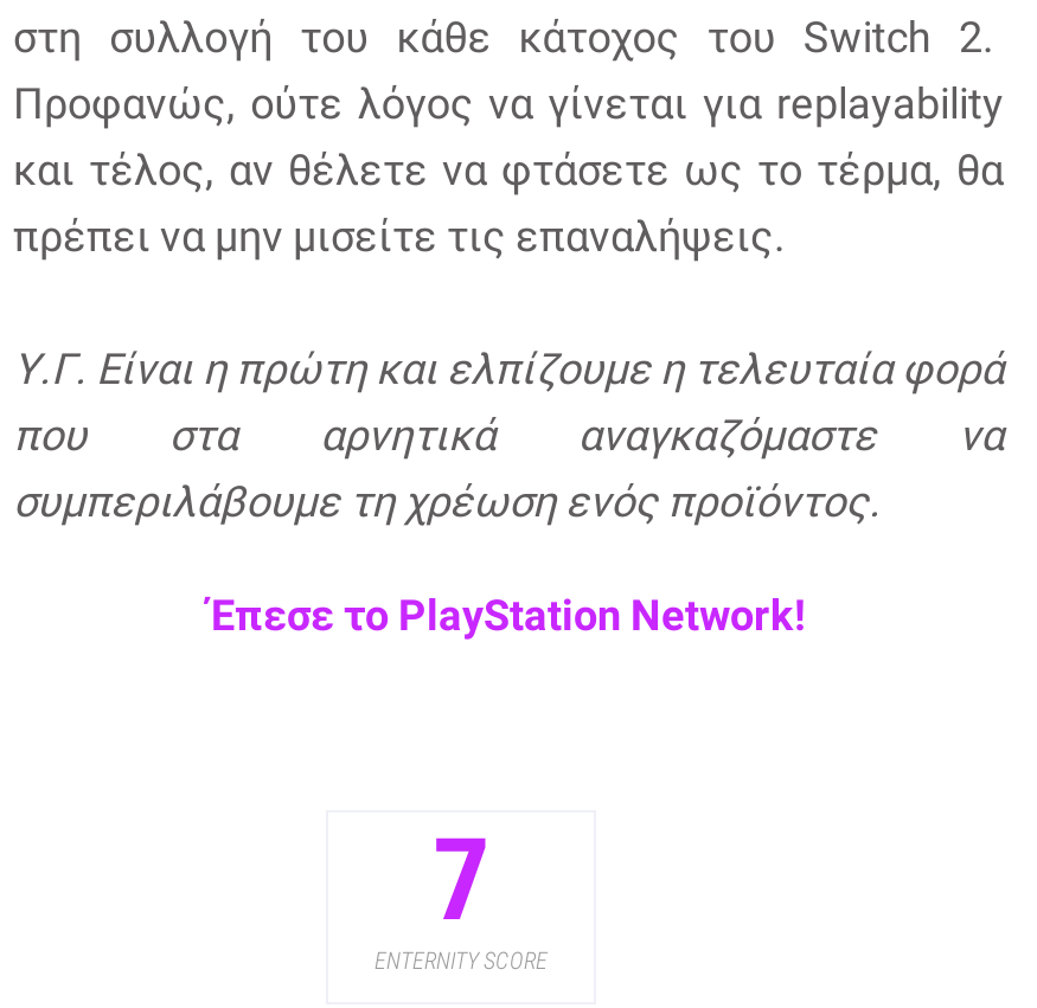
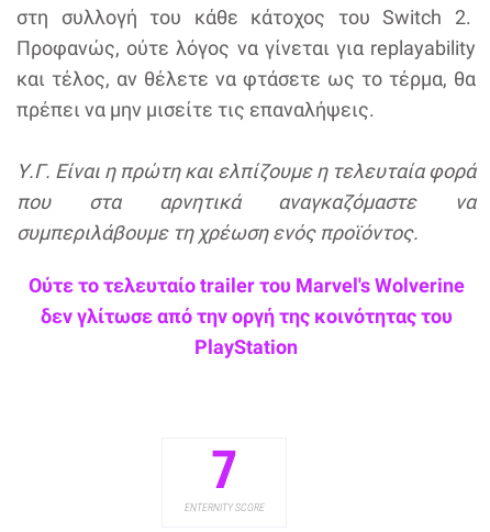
[211,590,806,640] Έπεσε το PlayStation Network! -> [28,274,464,358] Ούτε το τελευταίο trailer του Marvel's Wolverine | δεν γλίτωσε από την οργή της κοινότητας του | PlayStation

